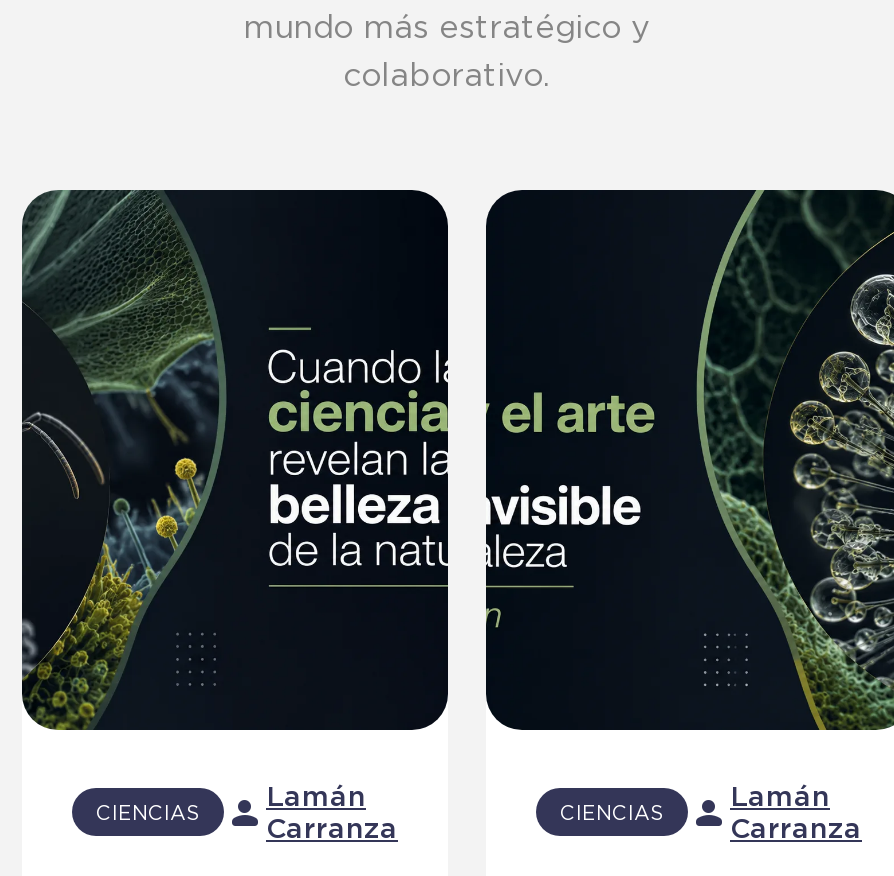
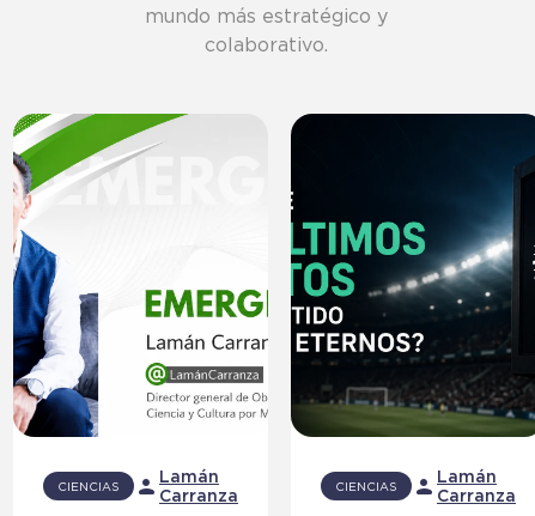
[20,188,450,732] [image] -> [12,113,269,438] [image]
[484,188,888,730] [image] -> [290,113,531,437] [image]

